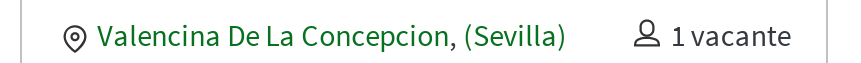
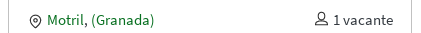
[97,17,567,55] Valencina De La Concepcion, (Sevilla) -> [47,10,155,29] Motril, (Granada)

